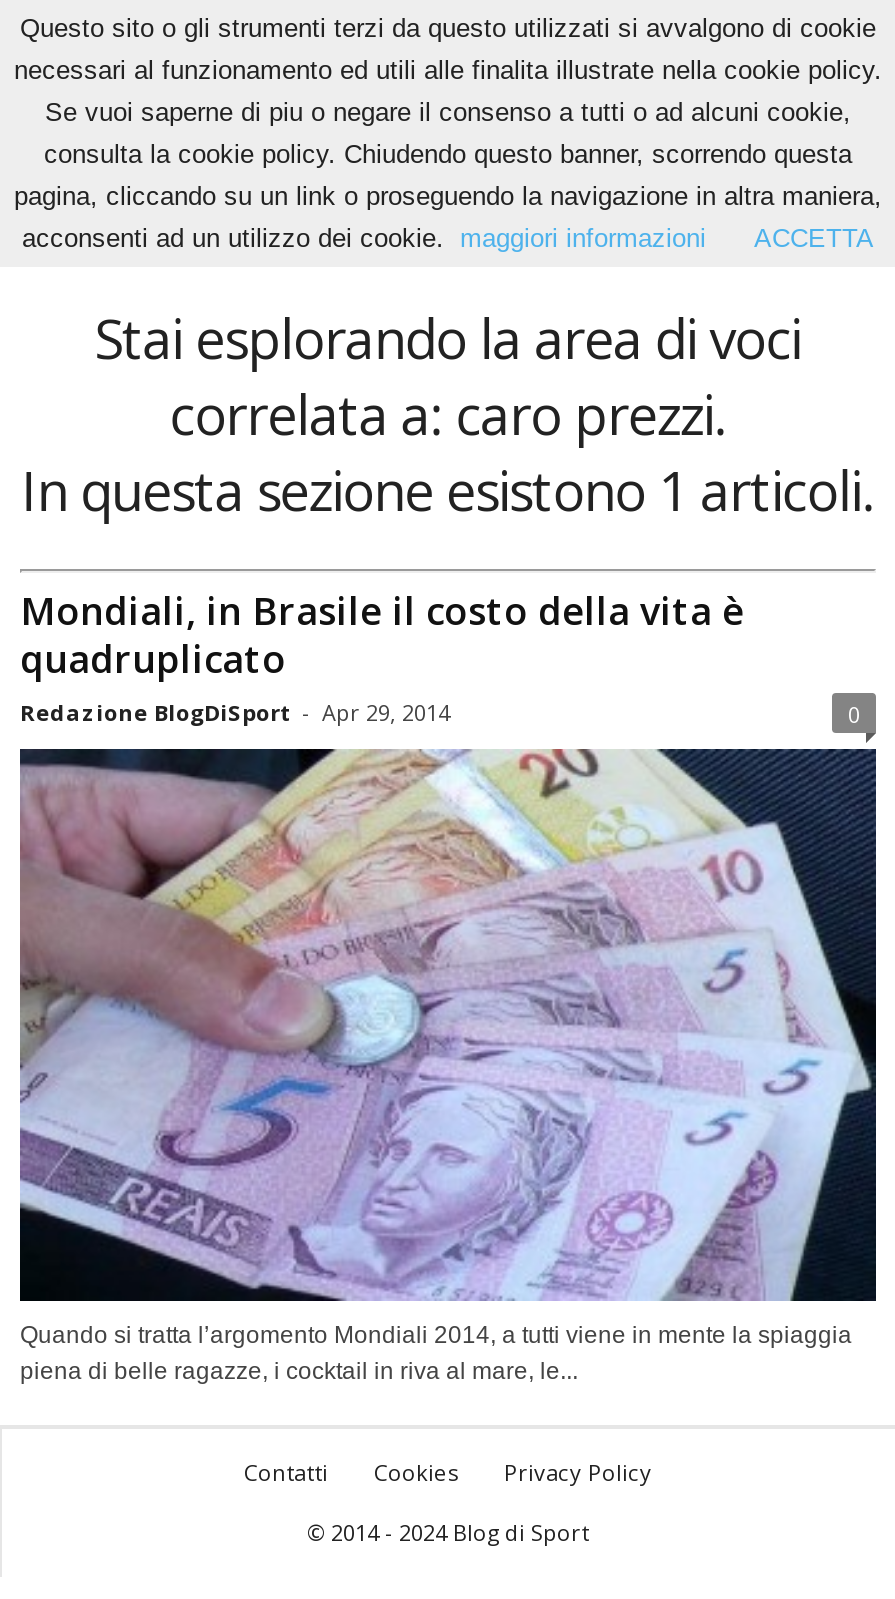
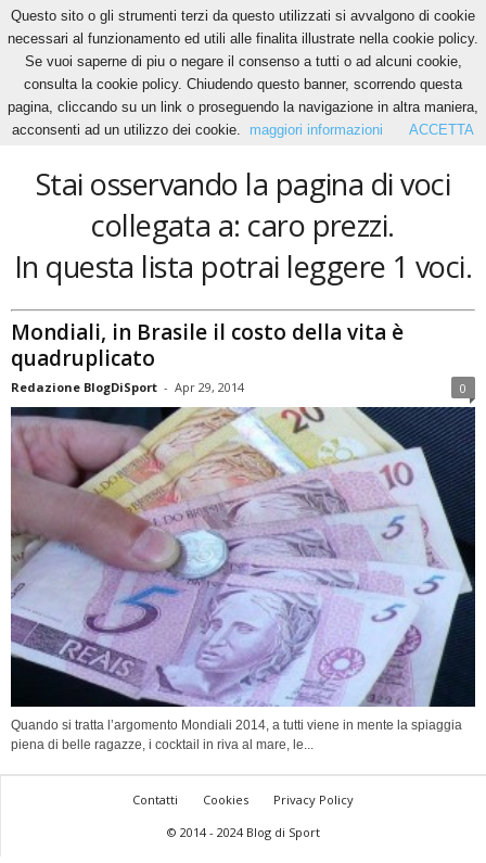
[22,301,874,527] Stai esplorando la area di voci | correlata a: caro prezzi. | In questa sezione esistono 1 articoli. -> [14,164,472,287] Stai osservando la pagina di voci | collegata a: caro prezzi. | In questa lista potrai leggere 1 voci.

